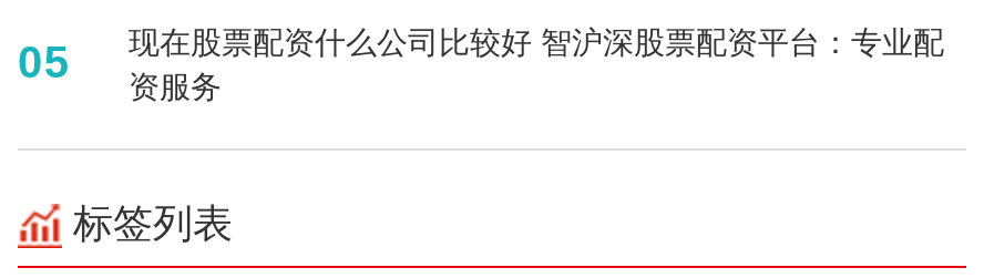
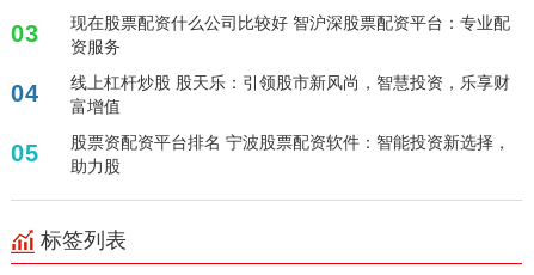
[18,19,944,105] 05 现在股票配资什么公司比较好 智沪深股票配资平台：专业配 资服务 -> [11,10,510,57] 03 现在股票配资什么公司比较好 智沪深股票配资平台：专业配 资服务
none -> [11,70,510,176] 04 | 线上杠杆炒股 股天乐：引领股市新风尚，智慧投资，乐享财 | 富增值 | 05 | 股票资配资平台排名 宁波股票配资软件：智能投资新选择， | 助力股

